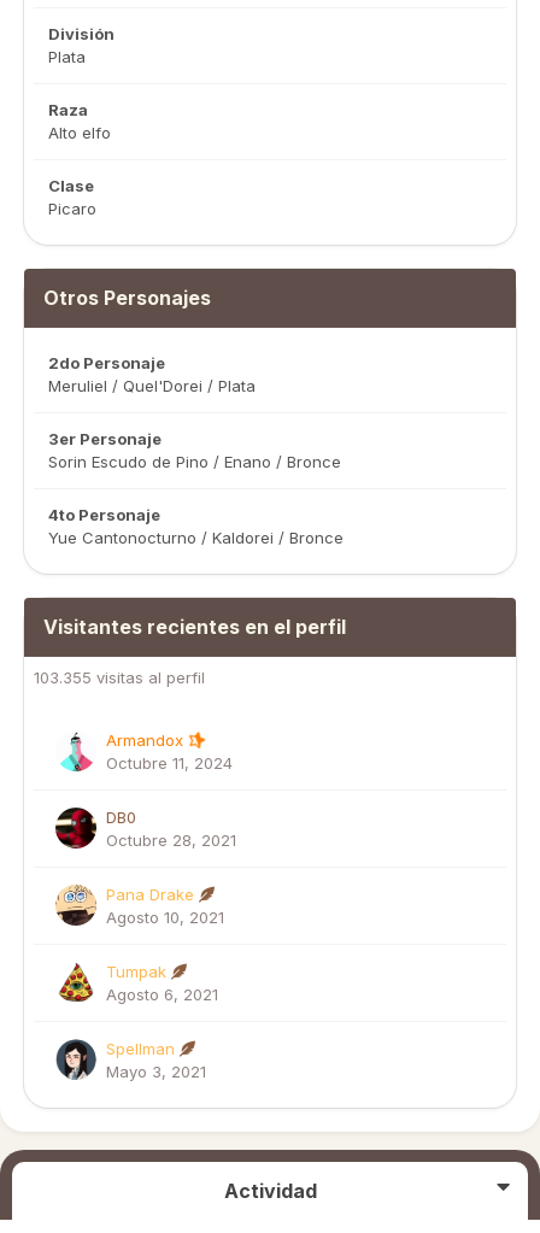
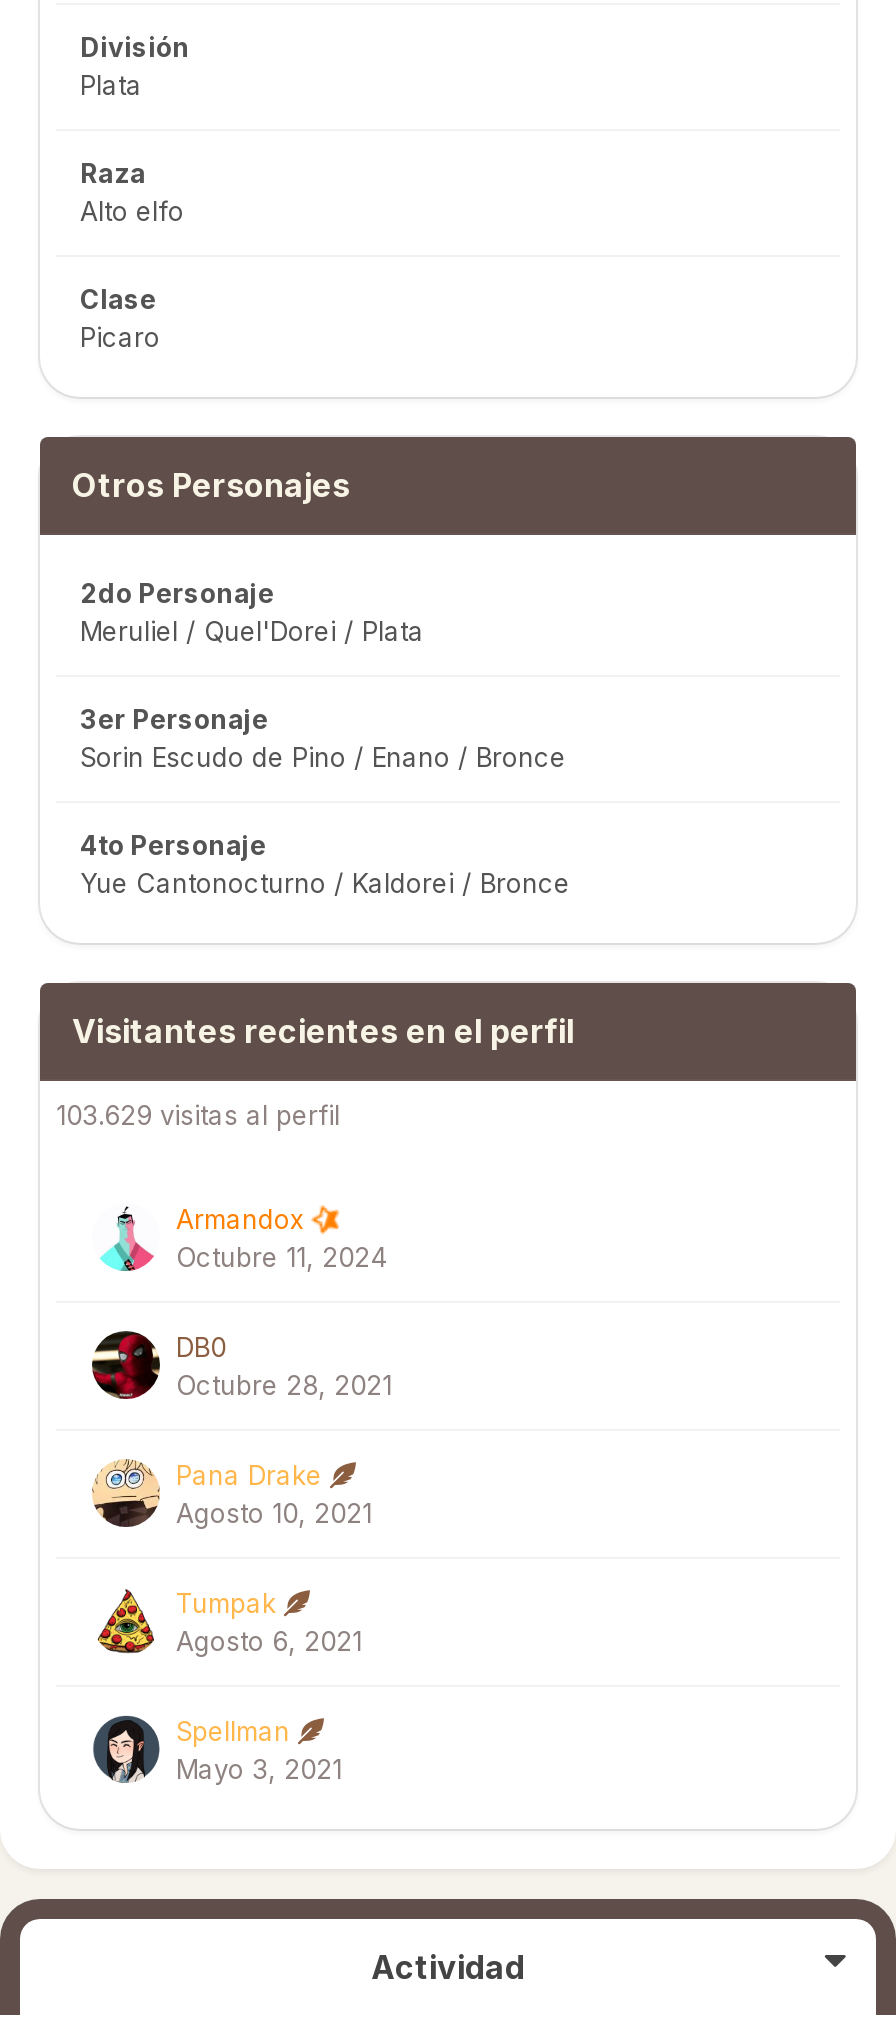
[34,668,205,687] 103.355 visitas al perfil -> [56,1099,340,1131] 103.629 visitas al perfil

